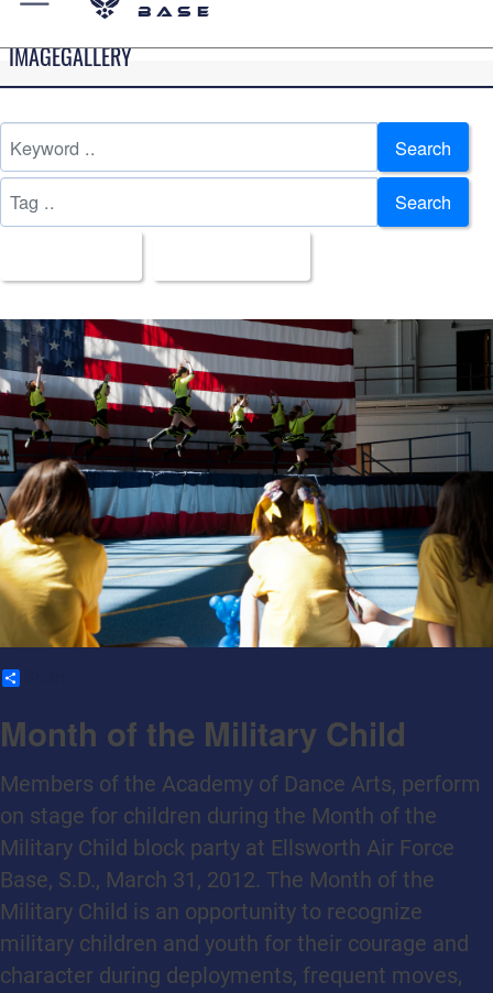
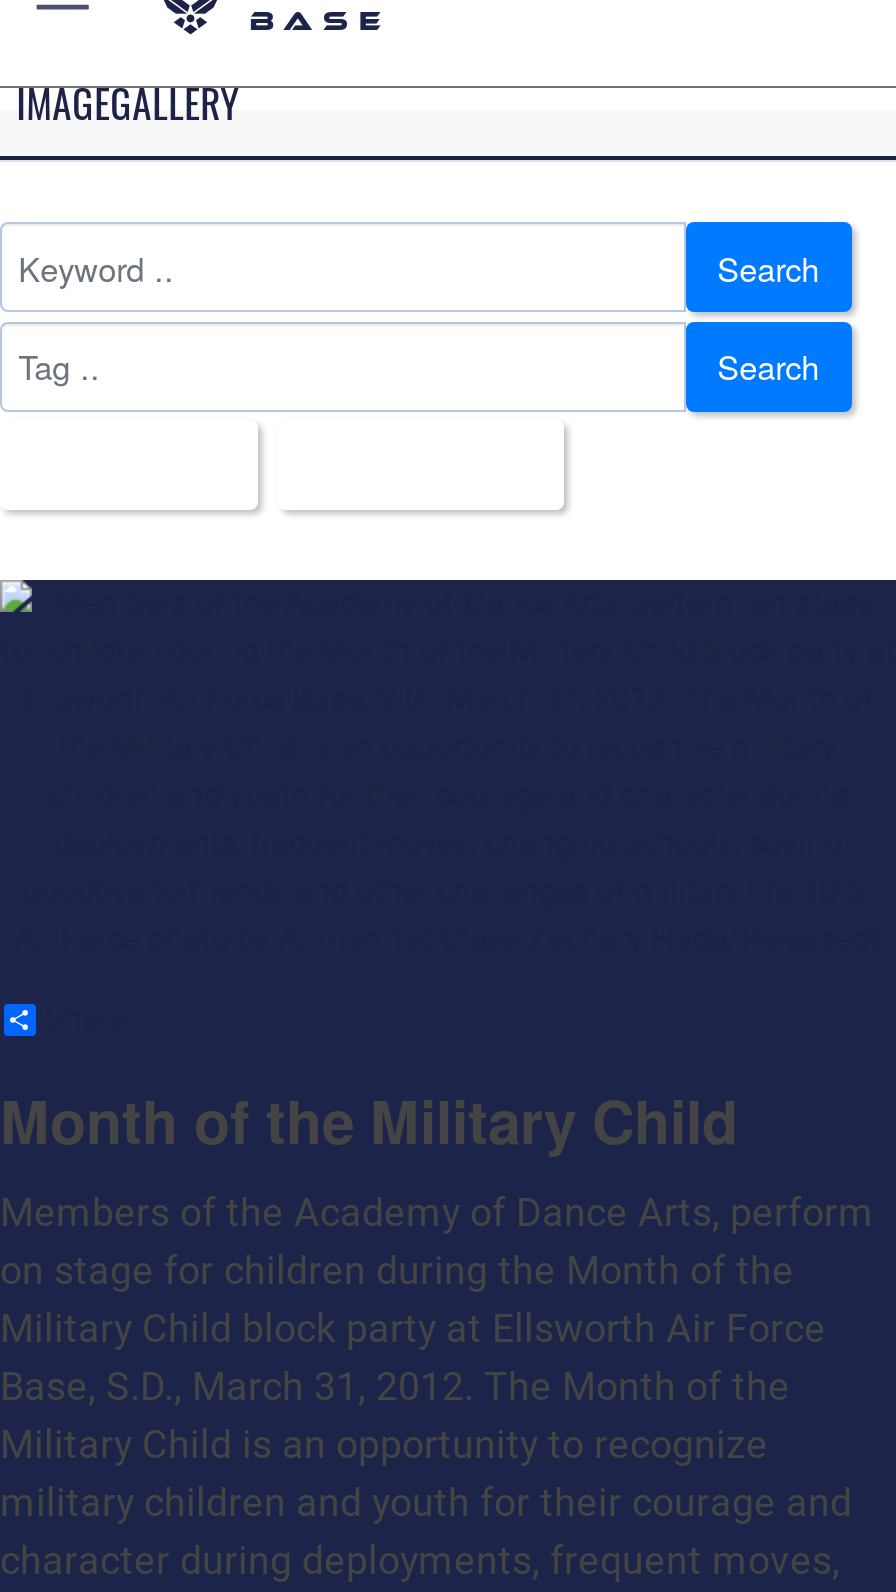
[3,319,490,648] [image] -> none

